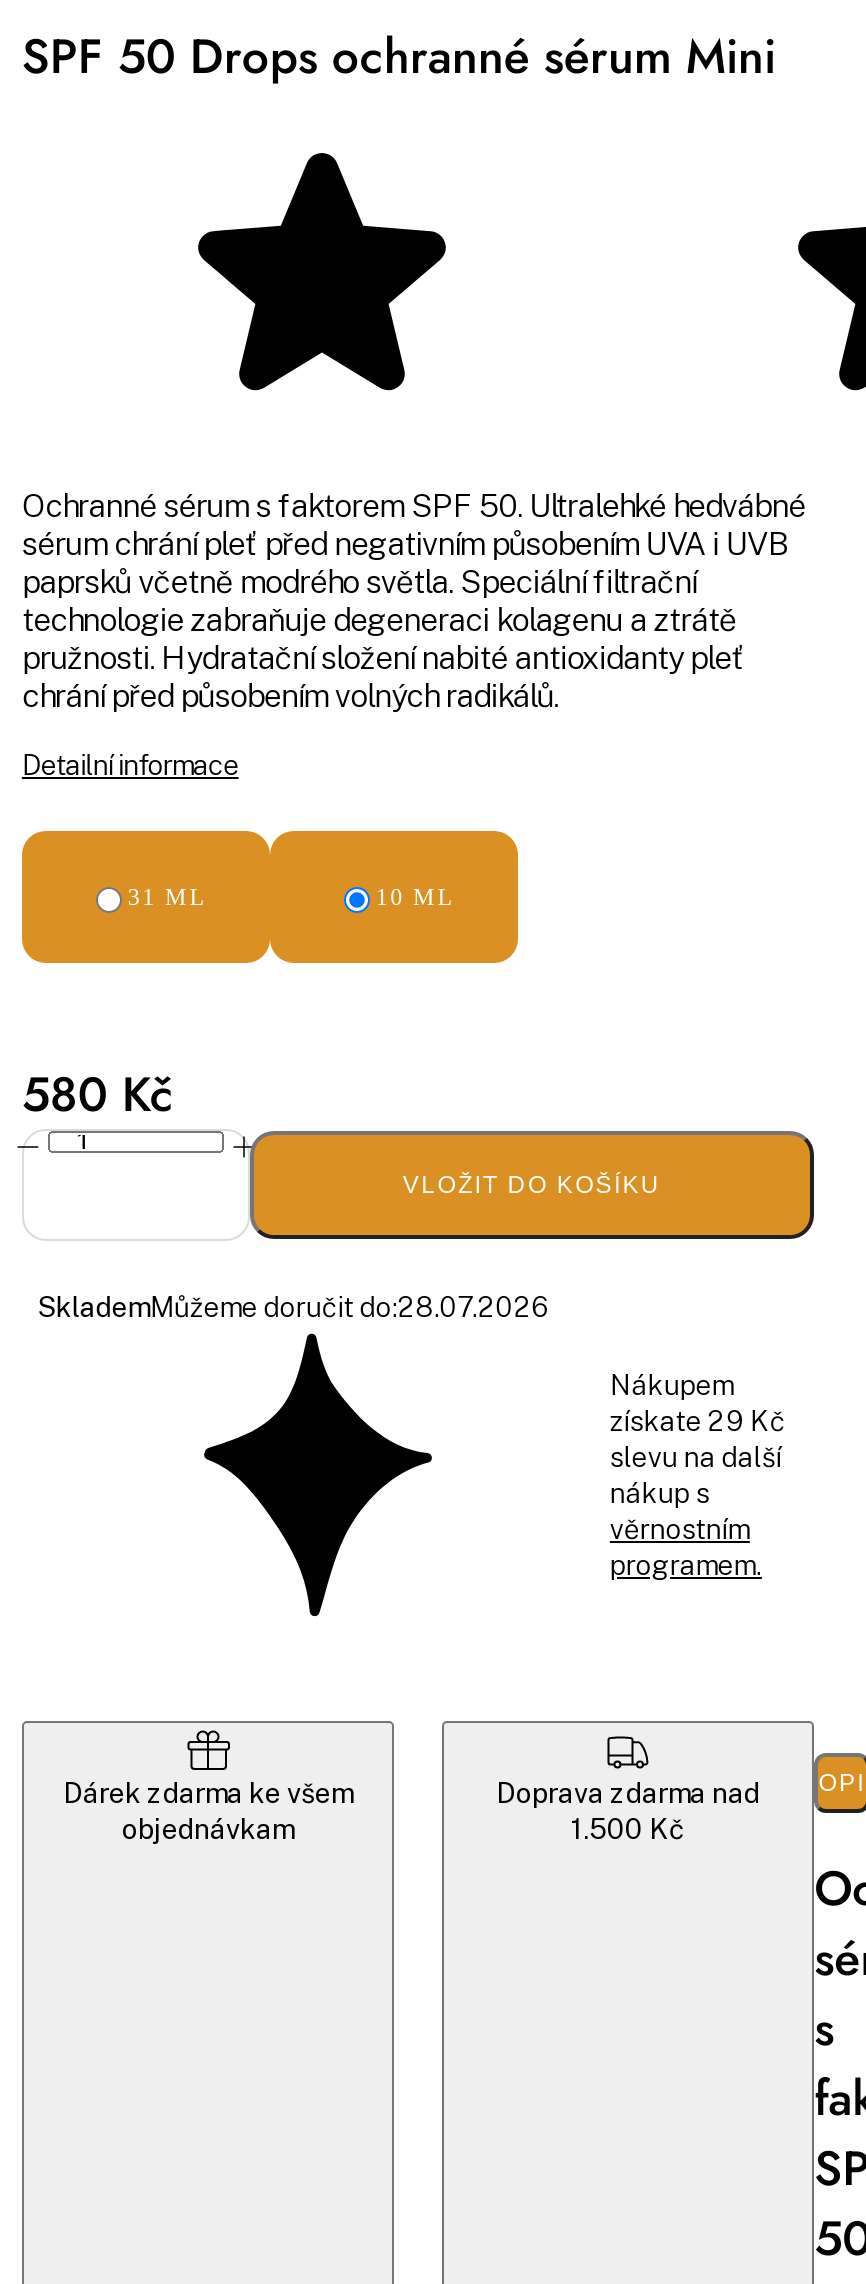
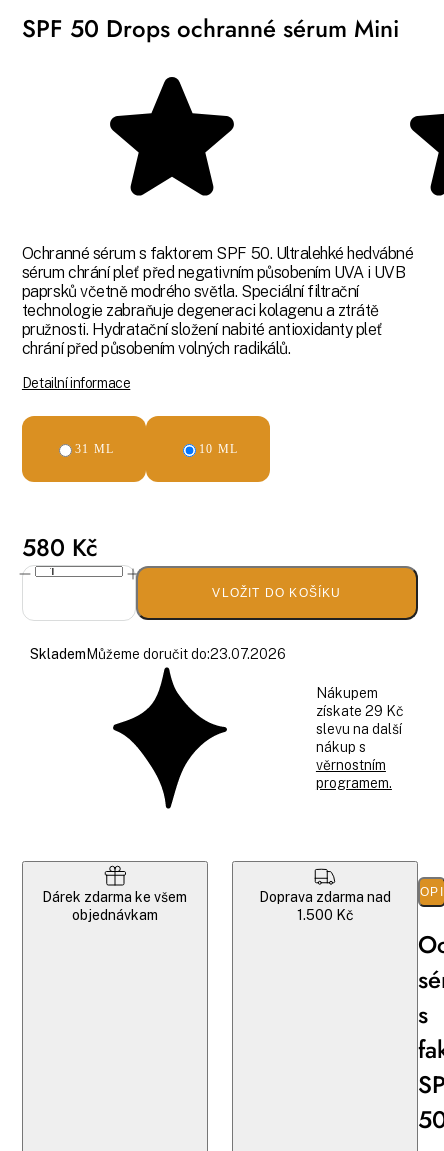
[38,1291,550,1323] SklademMůžeme doručit do:28.07.2026 -> [30,646,286,662] SklademMůžeme doručit do:23.07.2026

